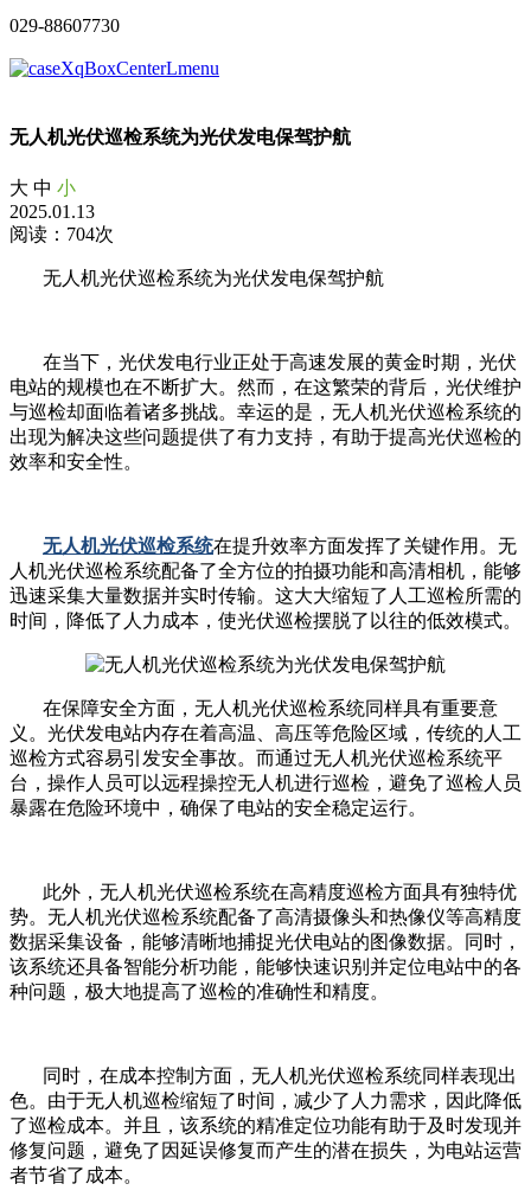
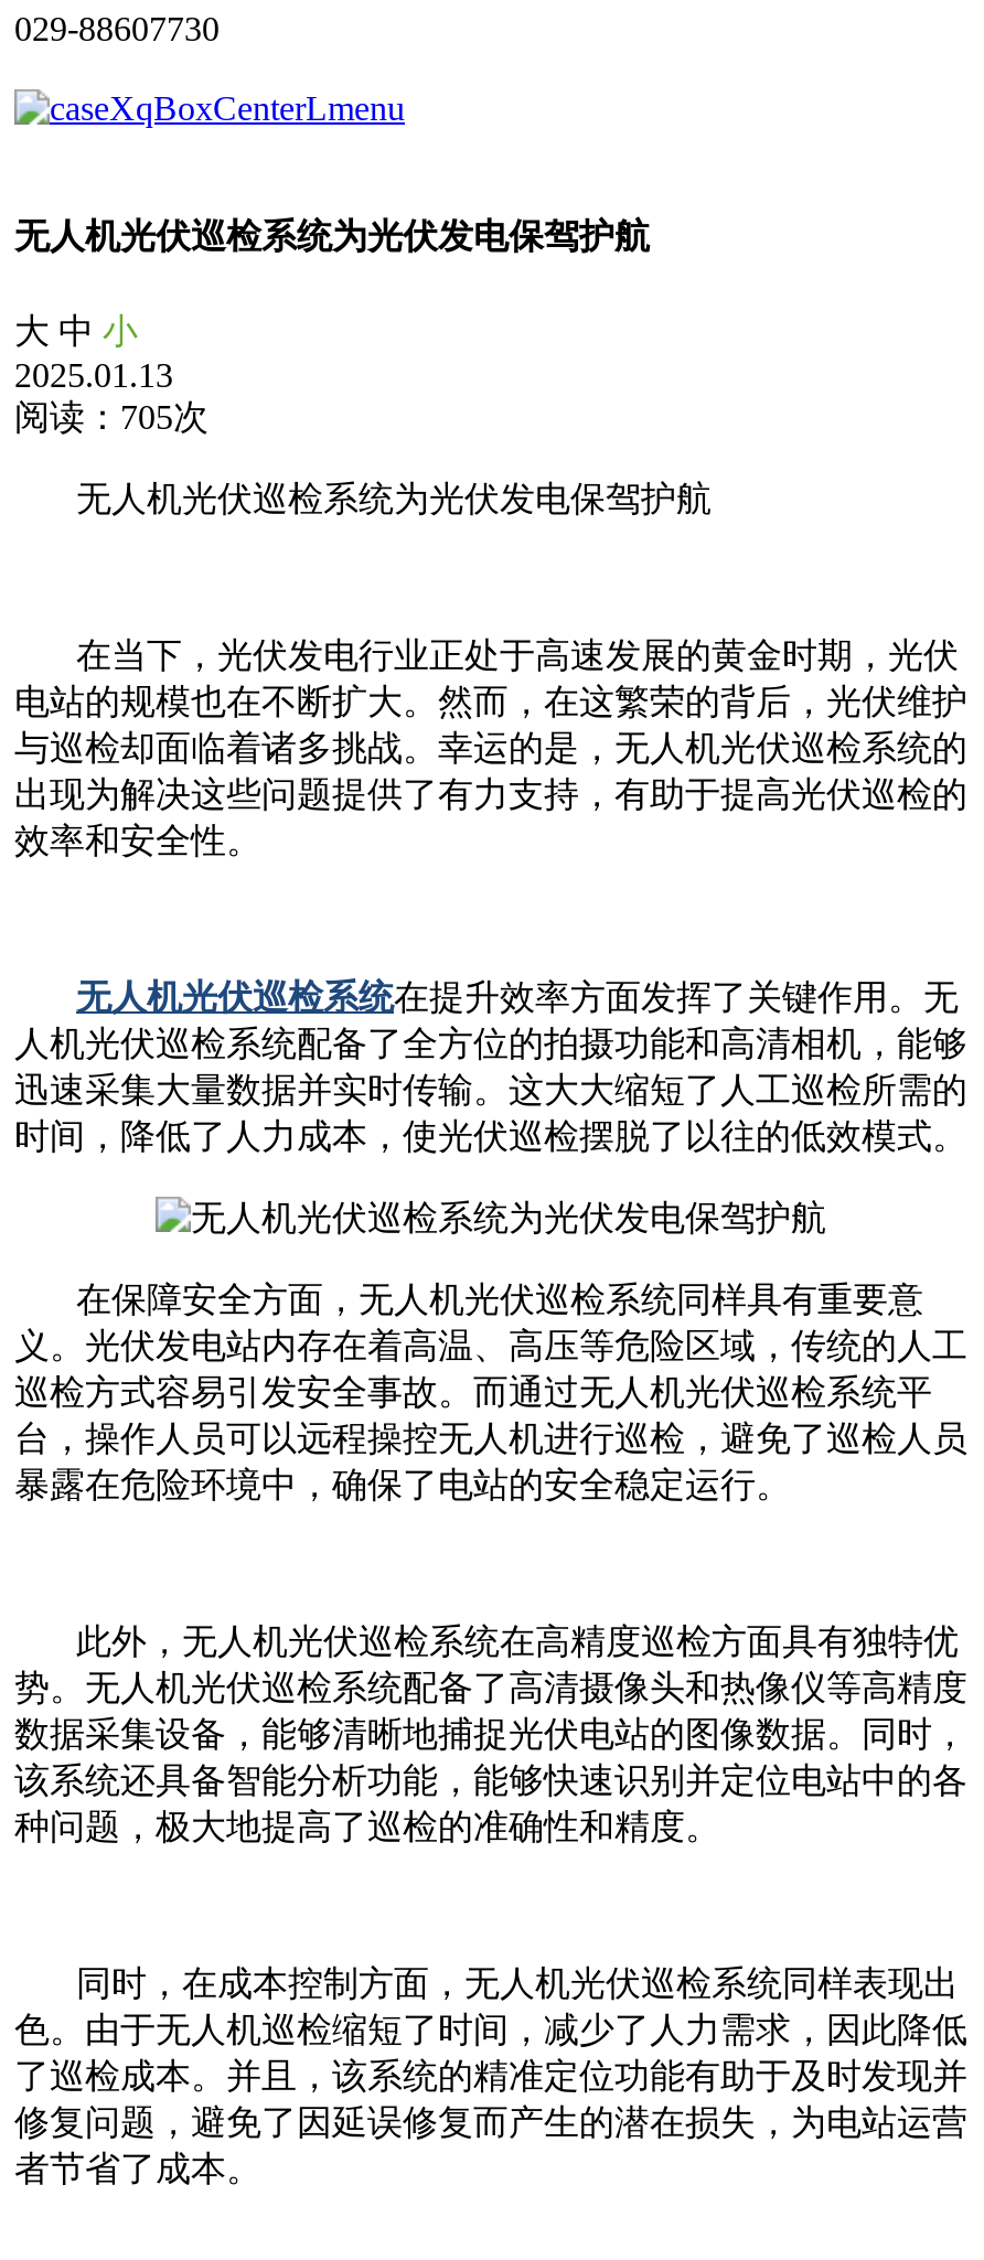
[9,223,114,244] 阅读：704次 -> [14,397,208,435] 阅读：705次

